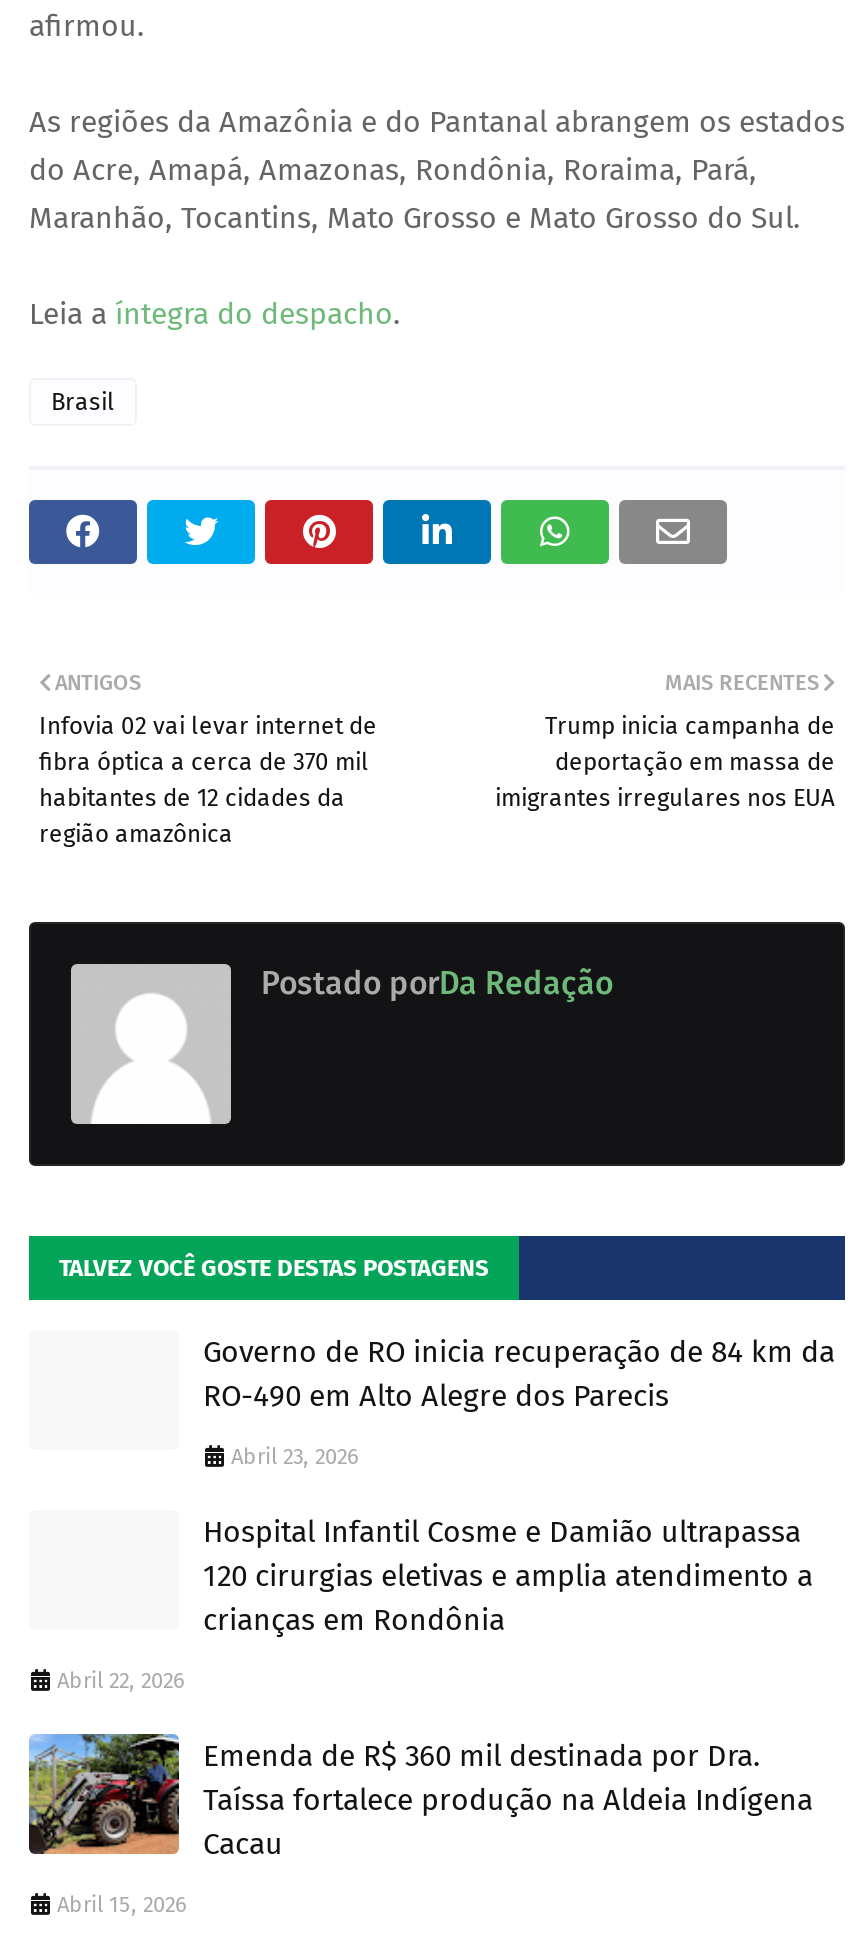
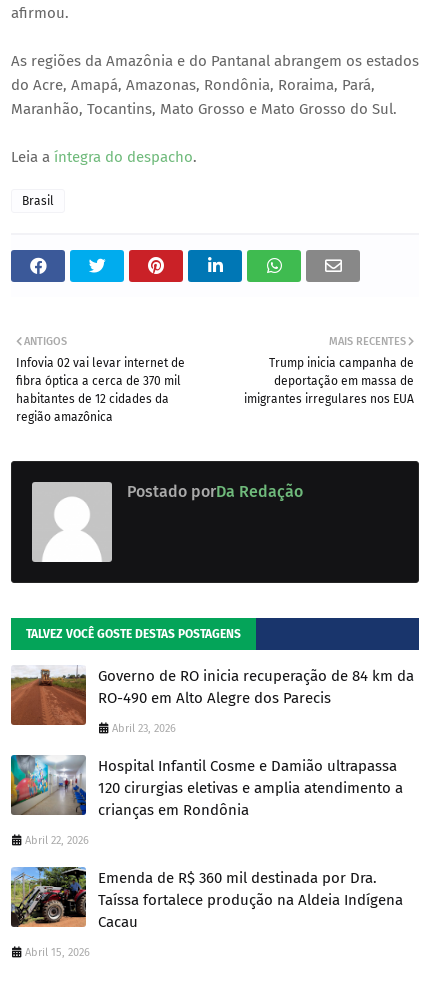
none -> [10,666,87,726] [image]
none -> [10,754,87,816] [image]

